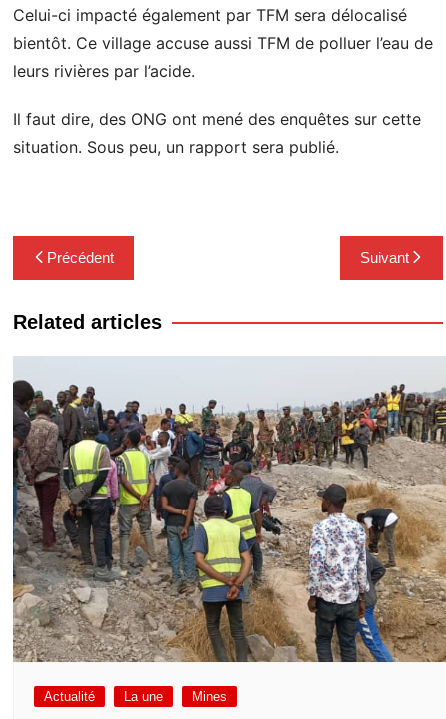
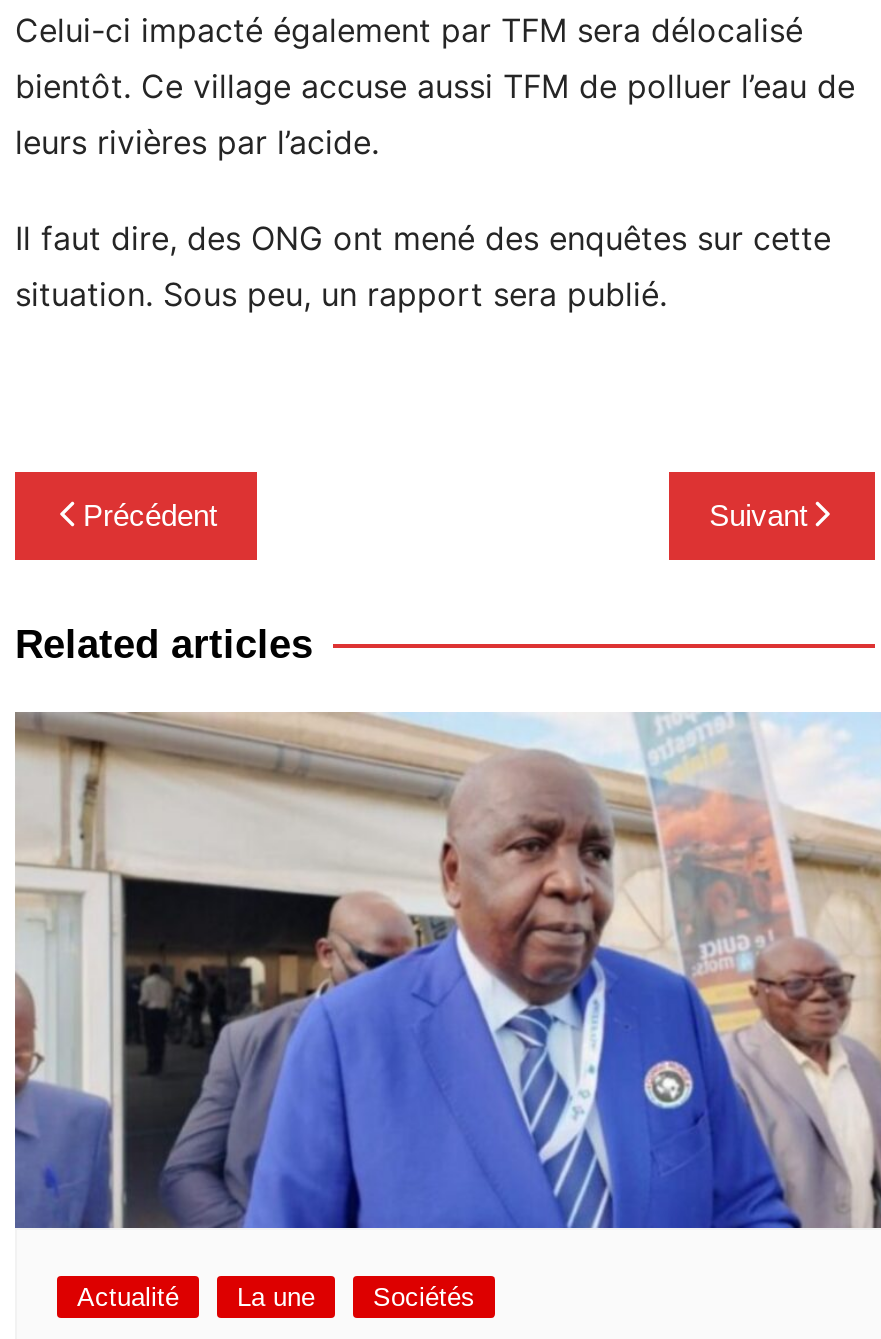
[12,357,443,704] [image] | Mines -> [15,712,875,1313] [image] | Sociétés

